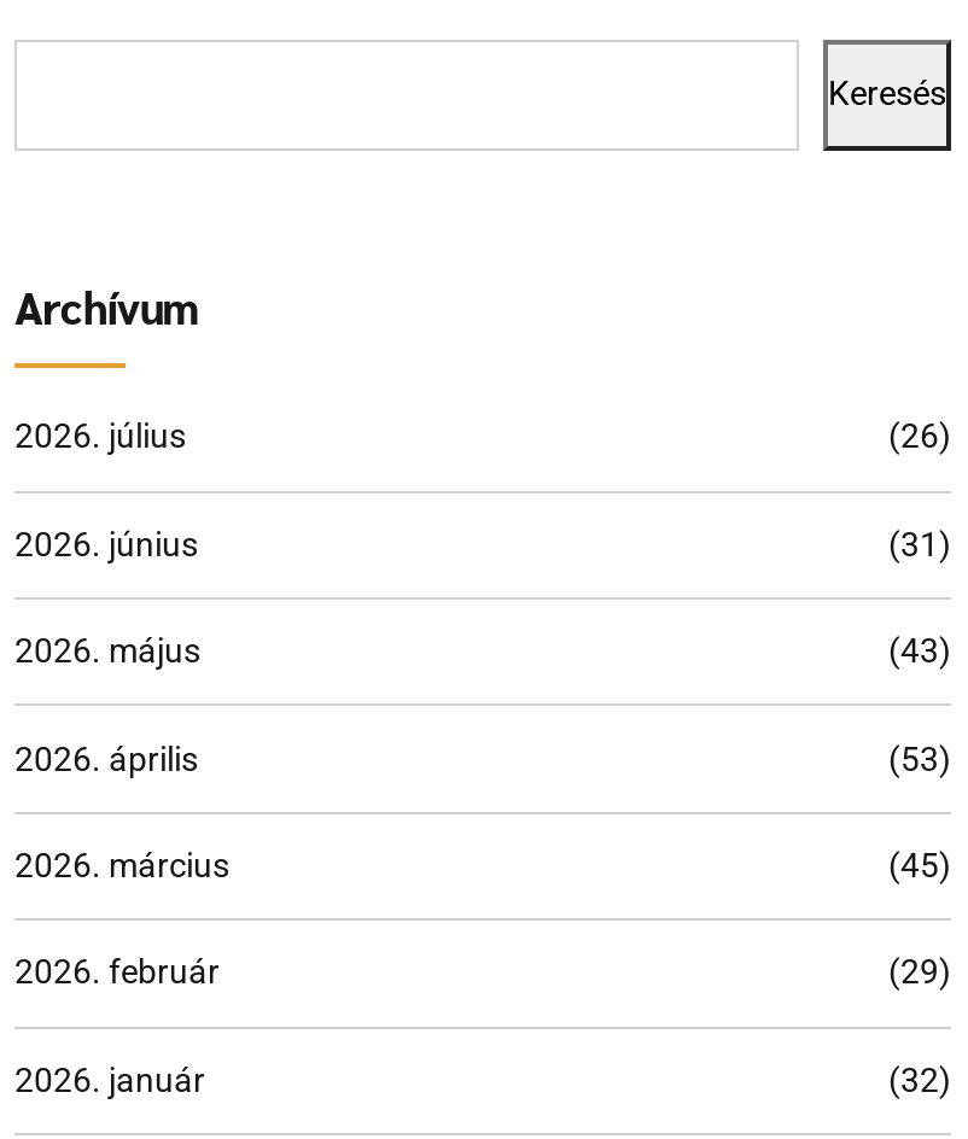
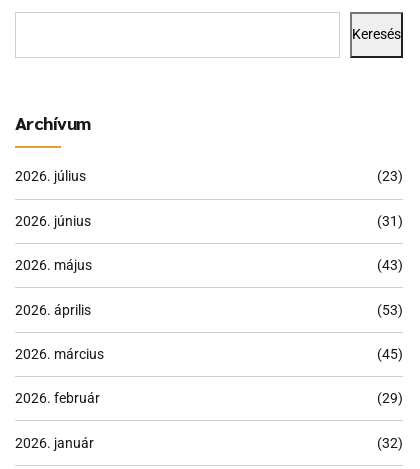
[881,417,951,456] (26) -> [374,168,403,184] (23)

